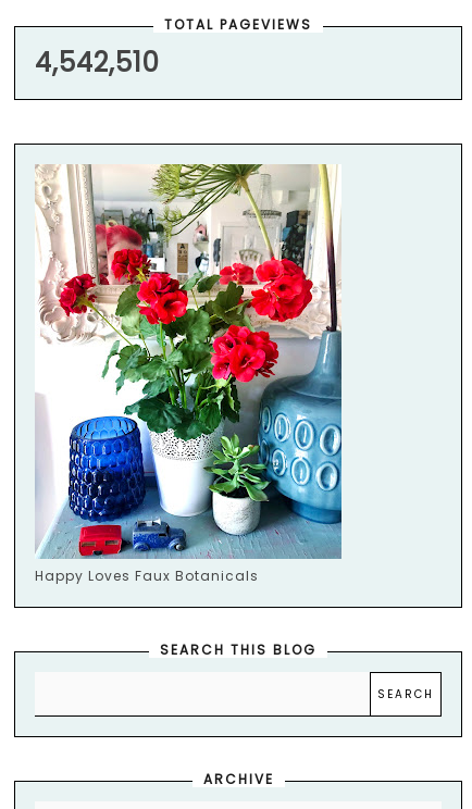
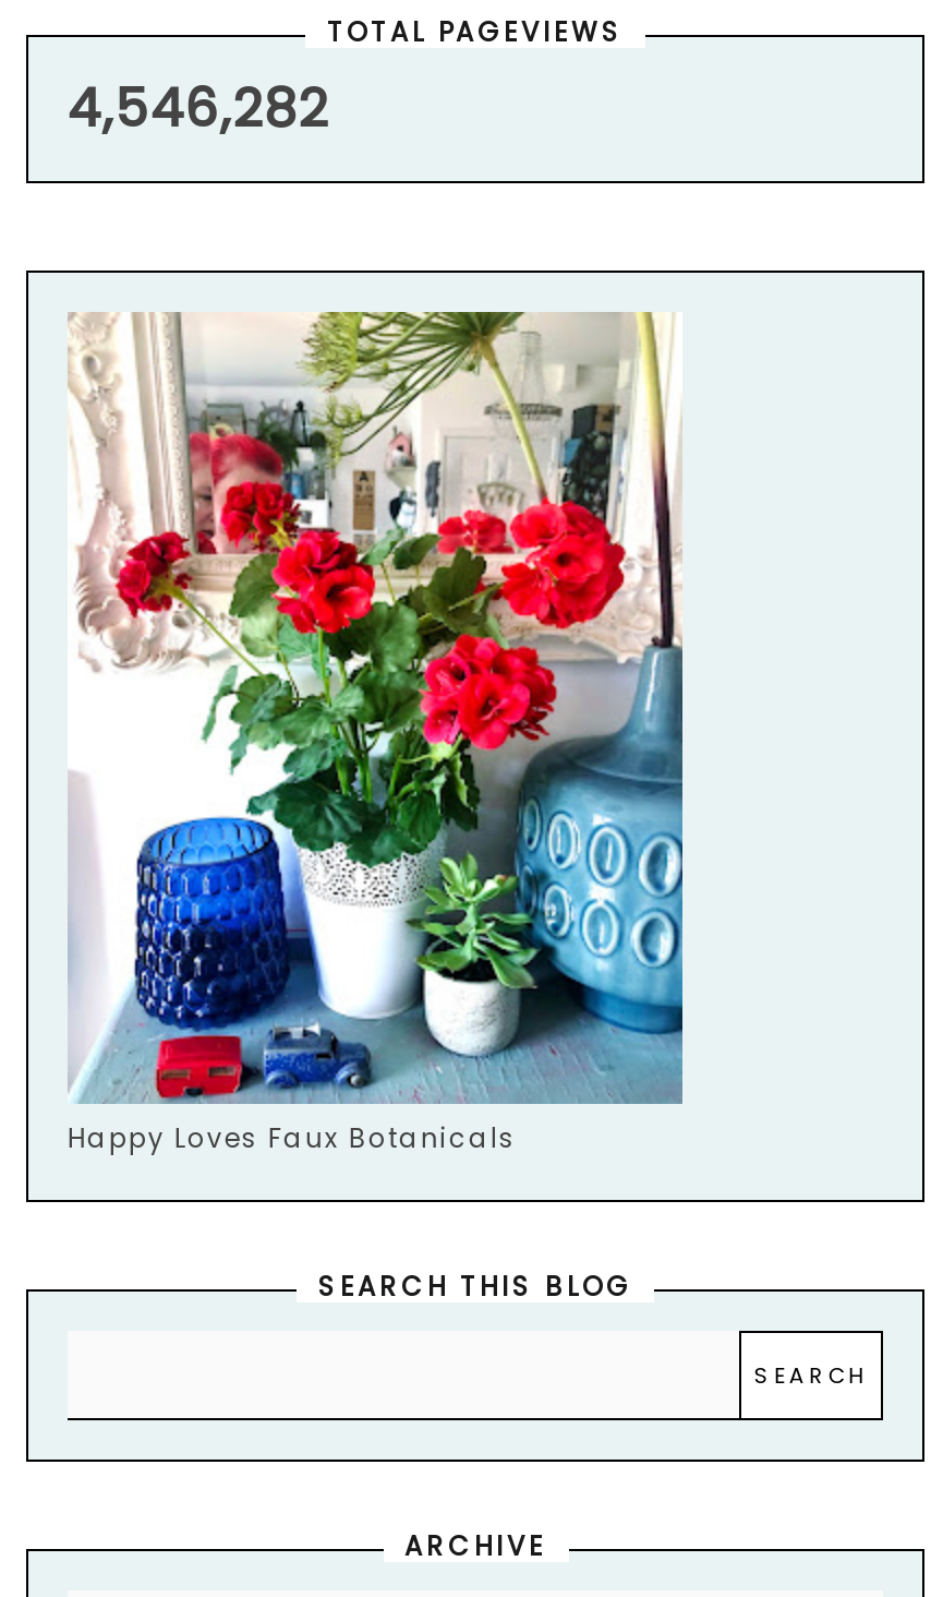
[35,45,160,80] 4,542,510 -> [67,72,329,144] 4,546,282

